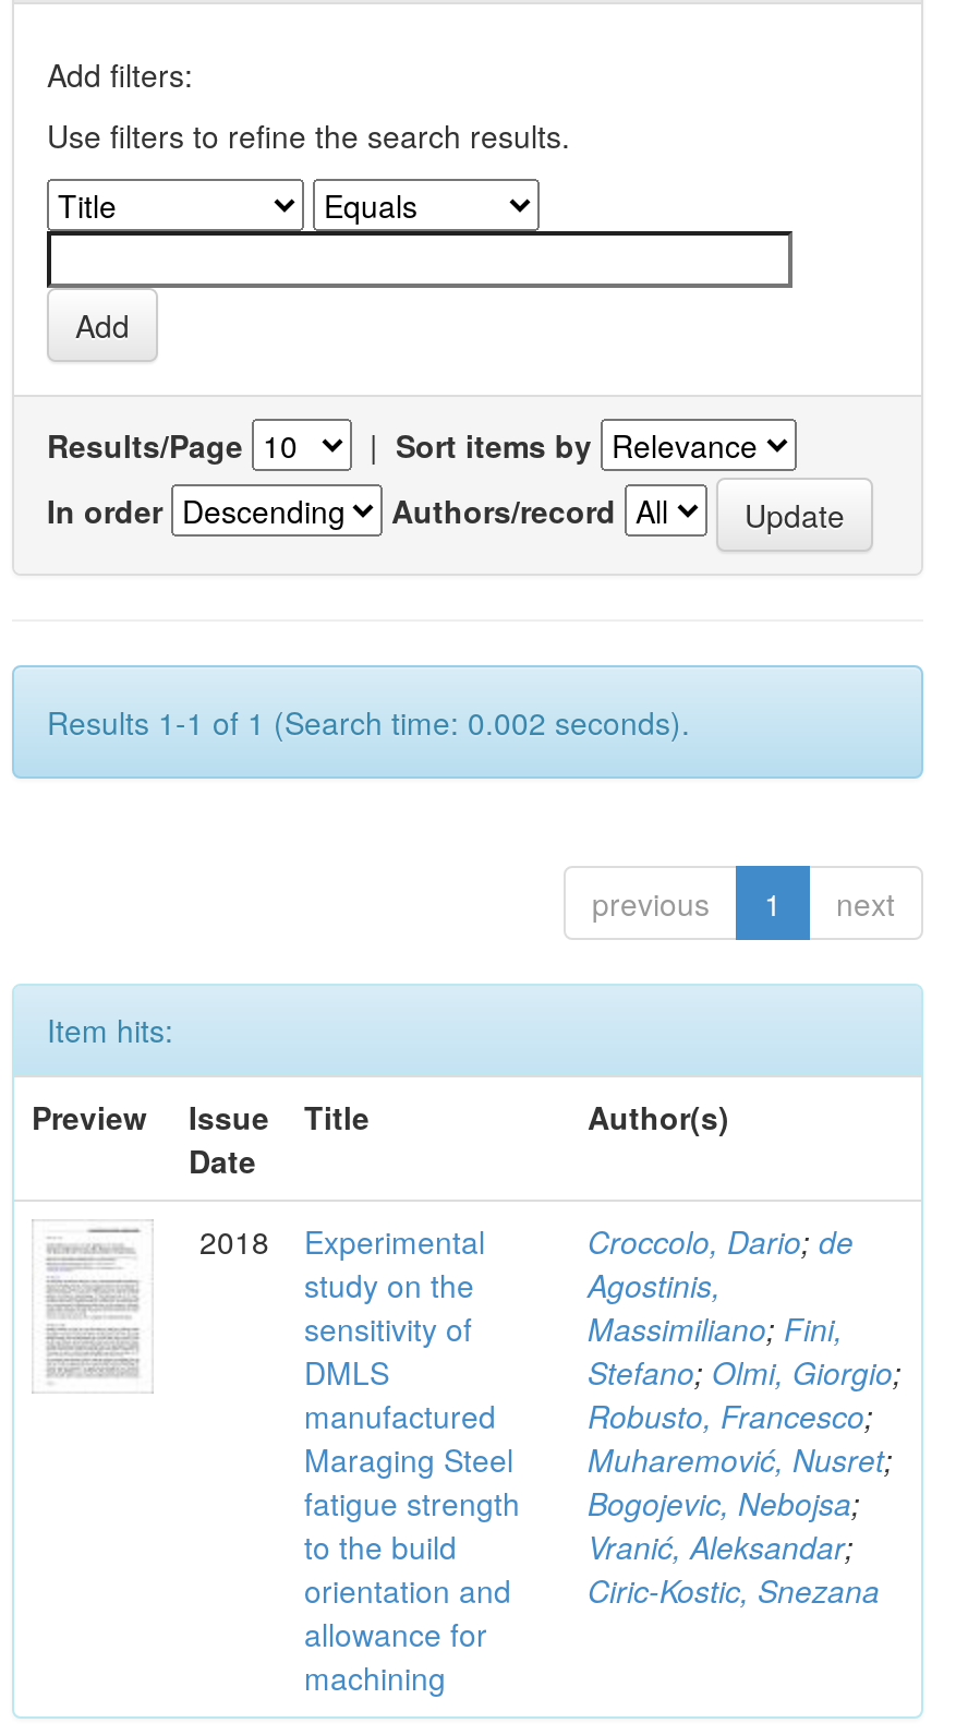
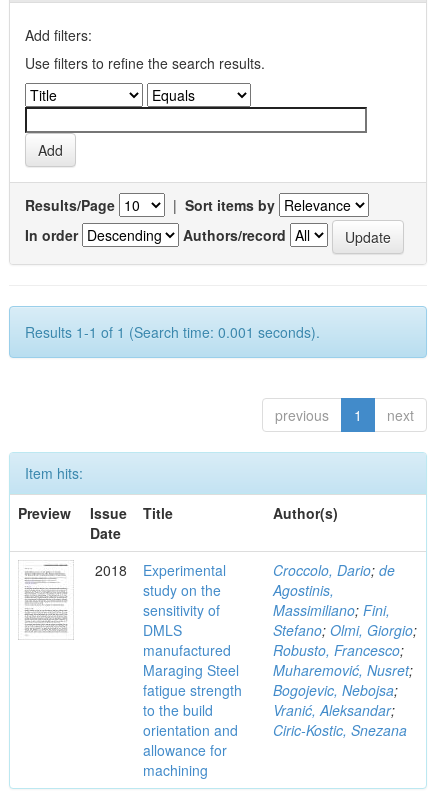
[47,700,690,744] Results 1-1 of 1 (Search time: 0.002 seconds). -> [25,322,320,342] Results 1-1 of 1 (Search time: 0.001 seconds).

